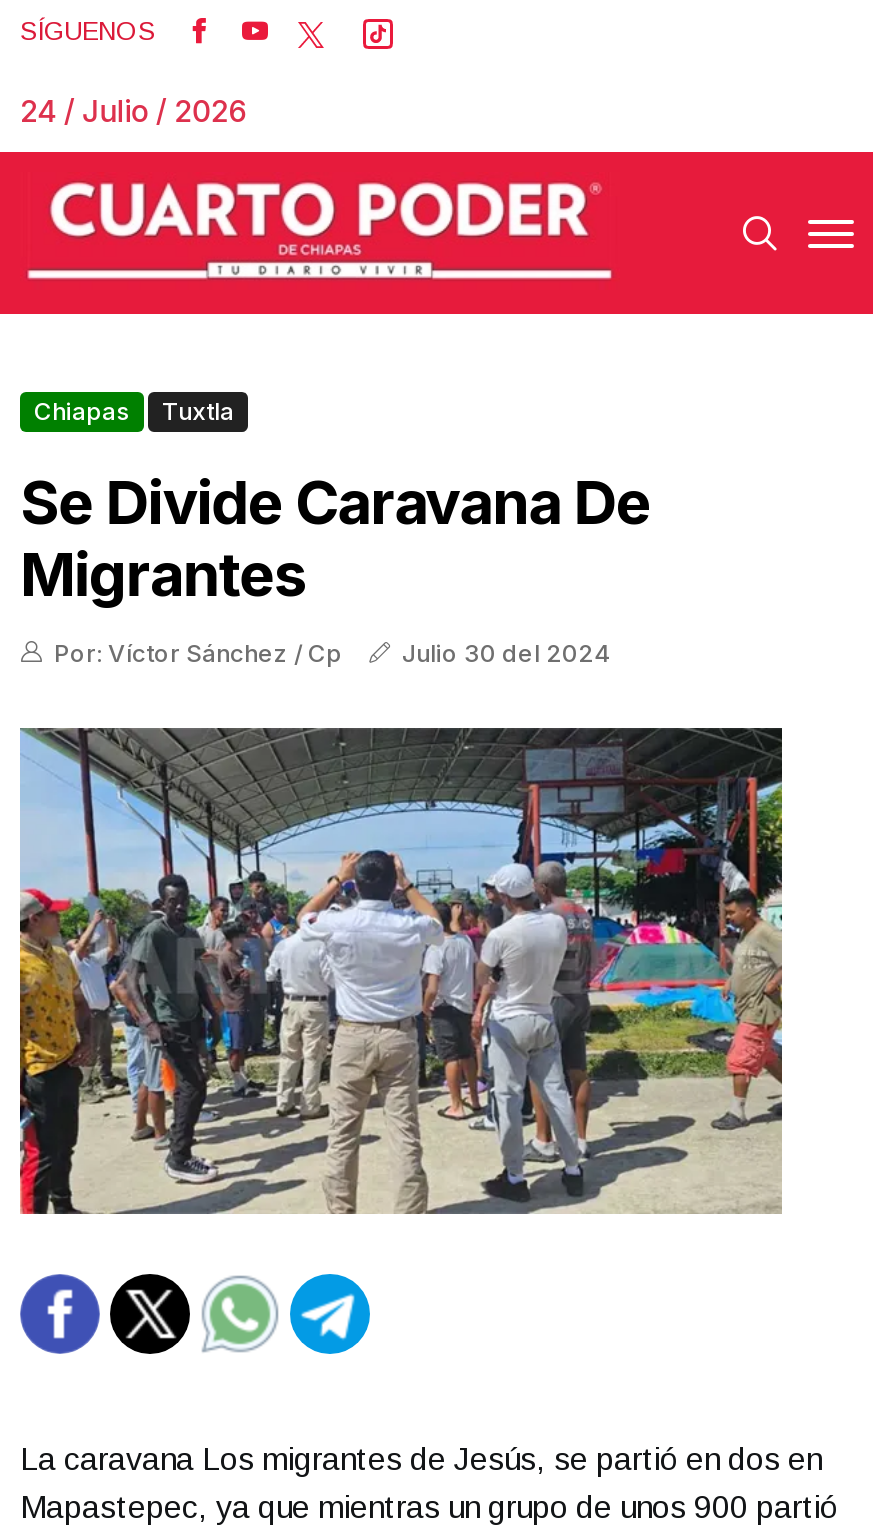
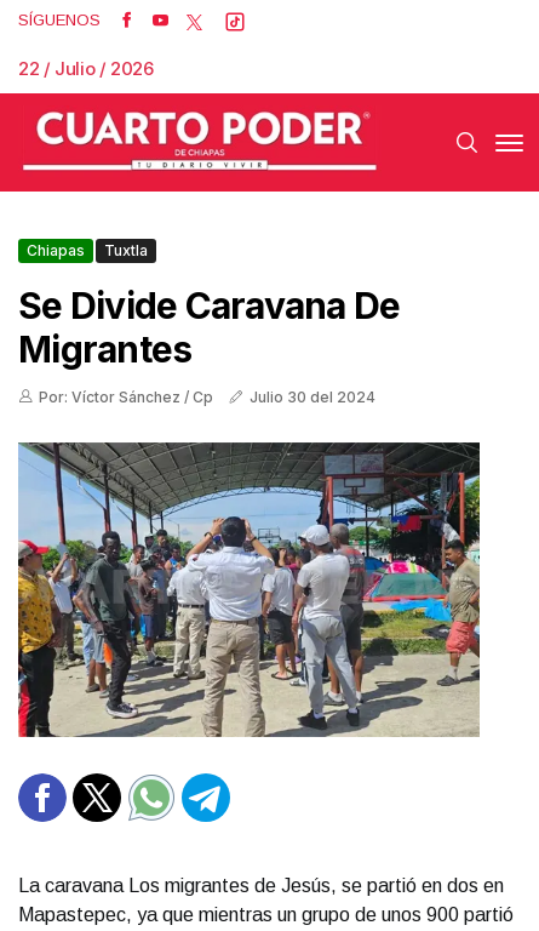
[20,92,245,130] 24 / Julio / 2026 -> [18,57,153,80] 22 / Julio / 2026

